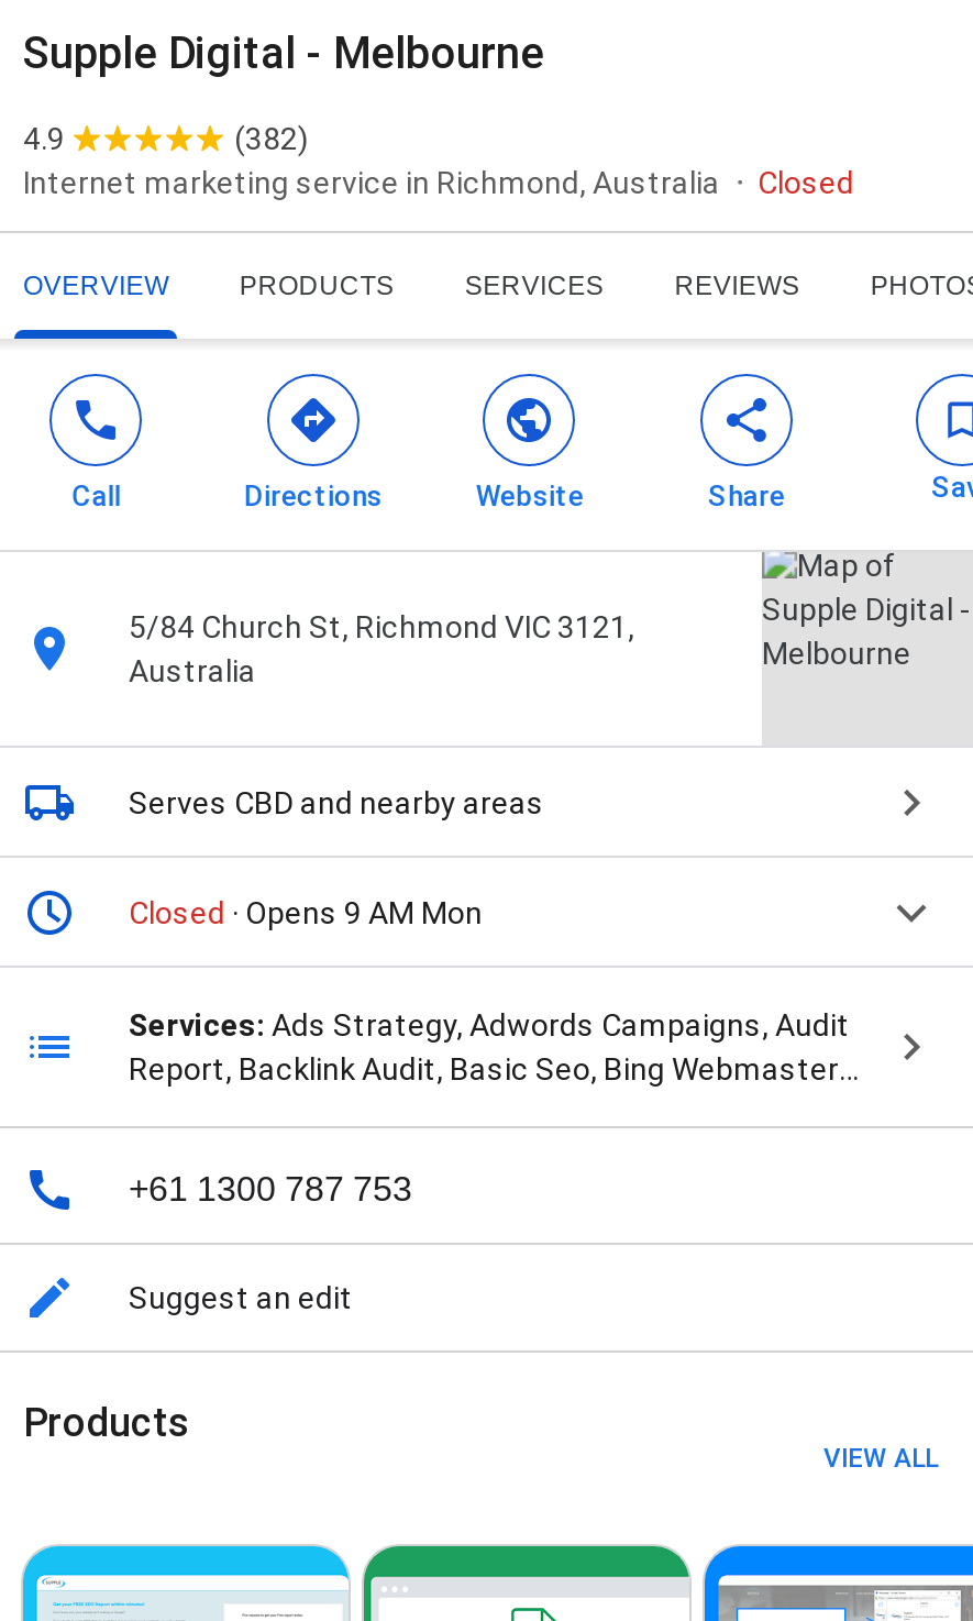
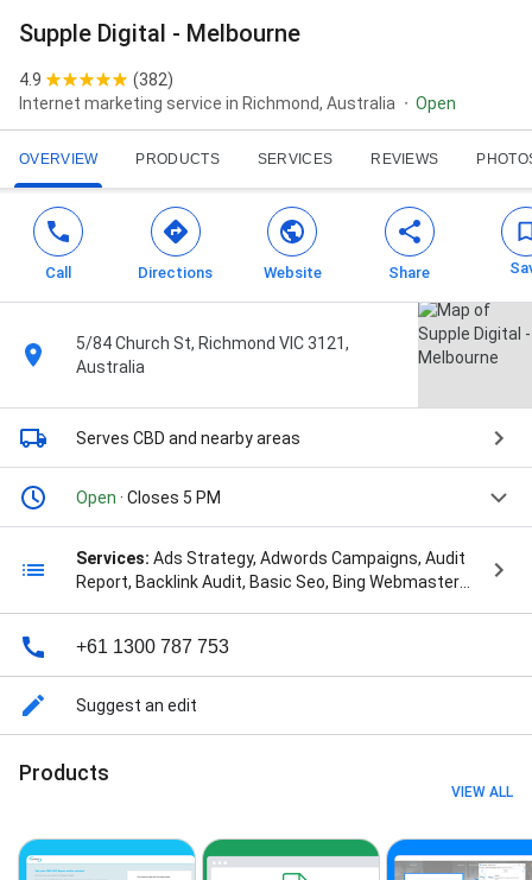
[758,165,854,201] Closed -> [416,94,456,113] Open
[129,896,483,931] Closed · Opens 9 AM Mon -> [76,488,221,507] Open · Closes 5 PM

